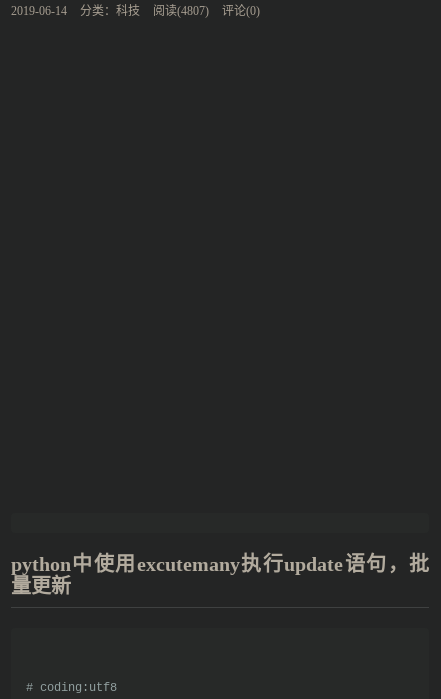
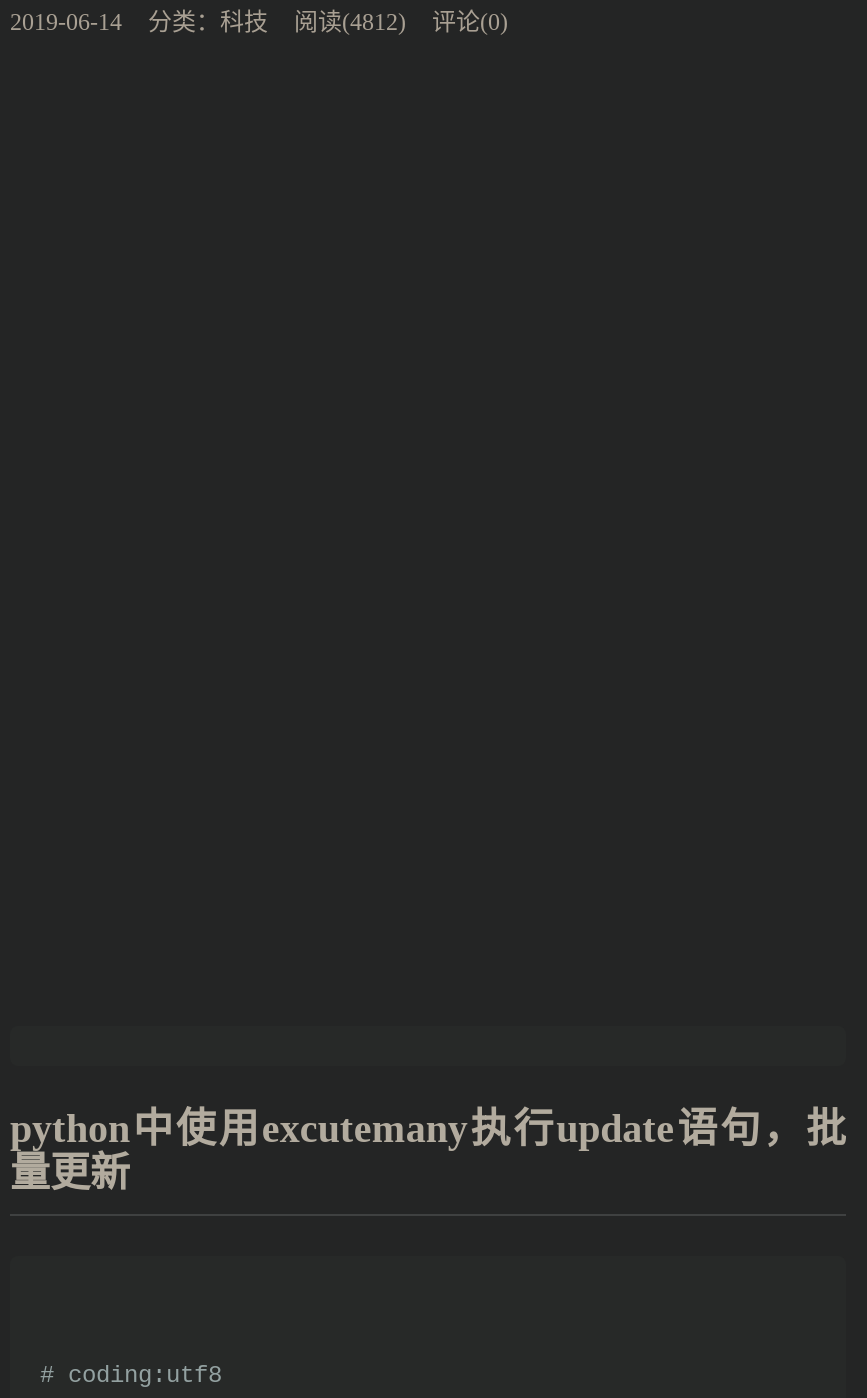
[11,4,260,18] 2019-06-14 分类：科技 阅读(4807) 评论(0) -> [10,8,508,36] 2019-06-14 分类：科技 阅读(4812) 评论(0)

